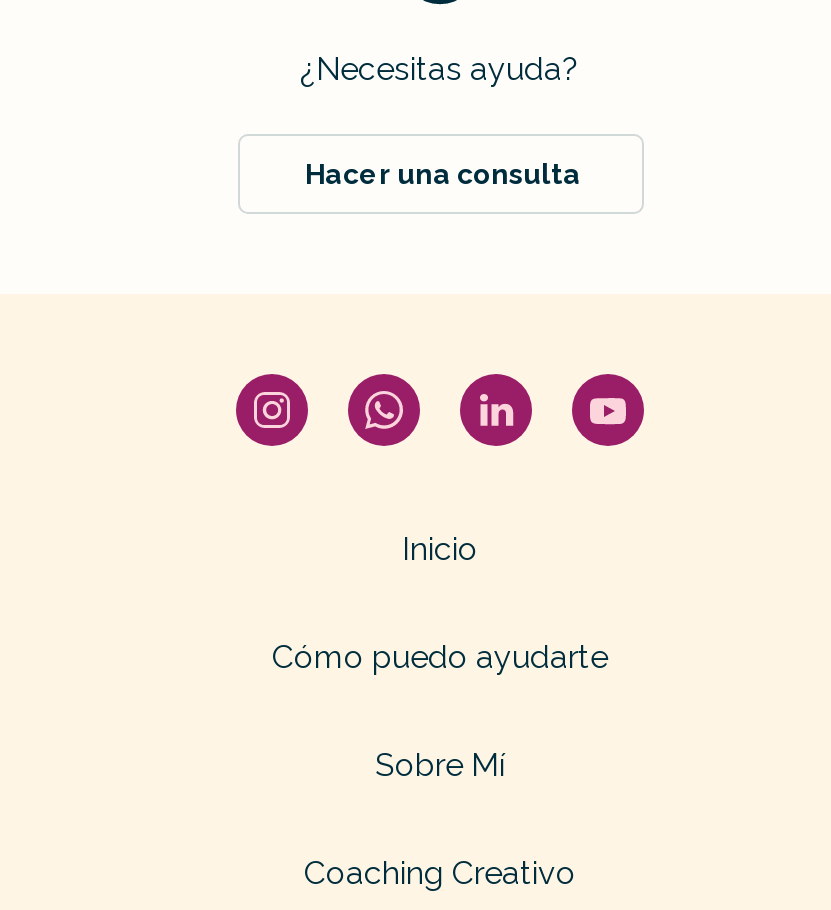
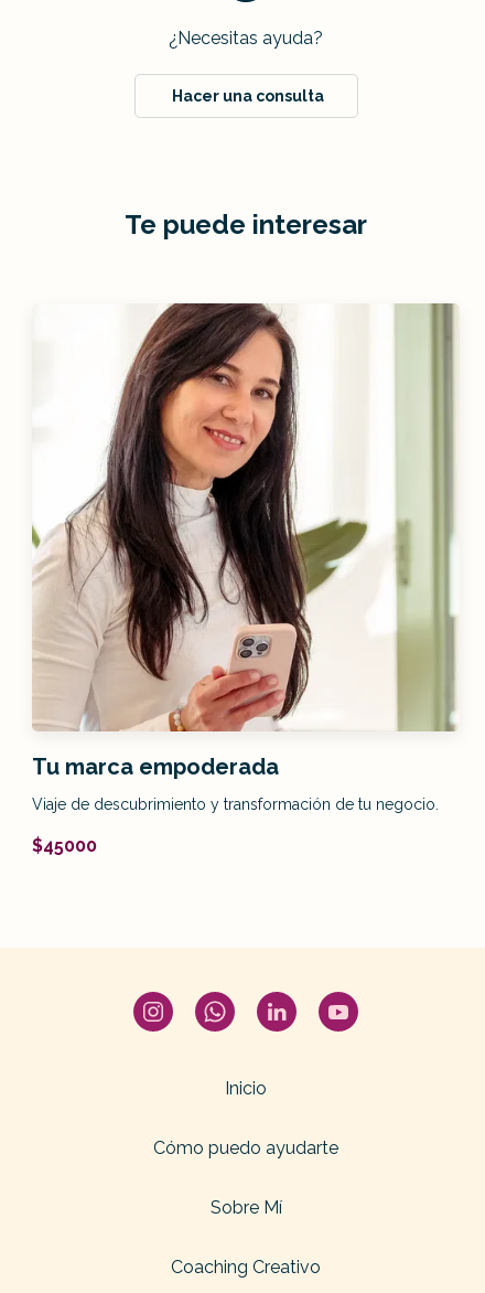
none -> [31,302,439,856] [image] | Tu marca empoderada | Viaje de descubrimiento y transformación de tu negocio. | $45000
none -> [125,209,367,241] Te puede interesar
none -> [394,302,456,733] [image]

